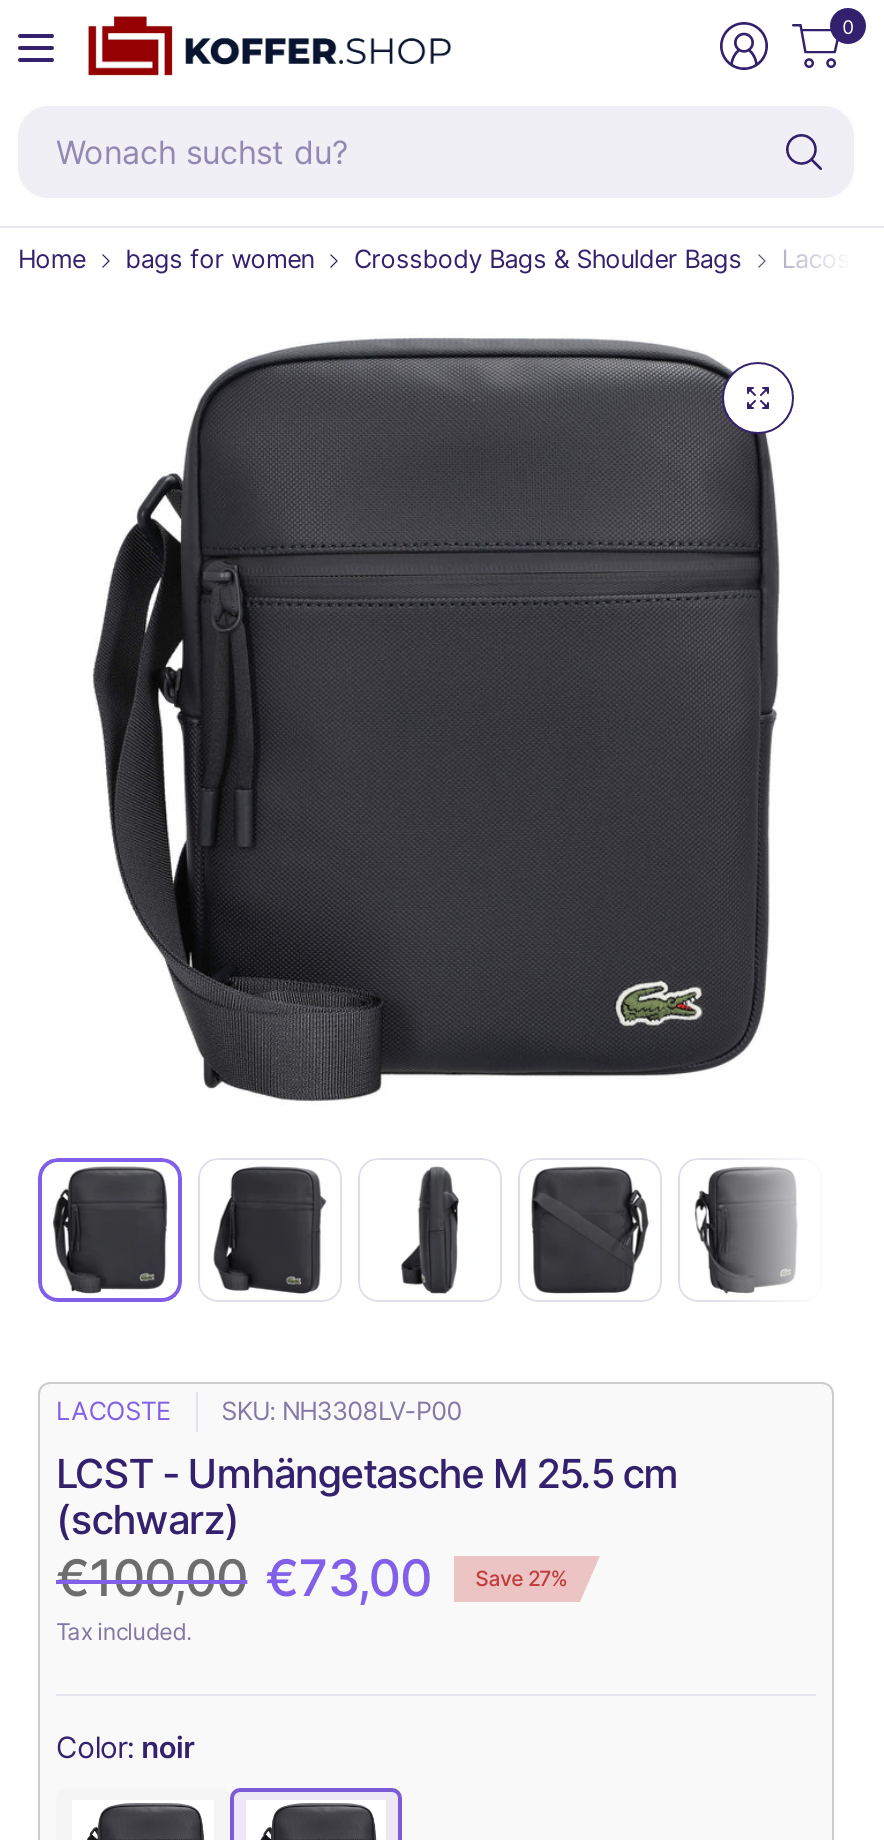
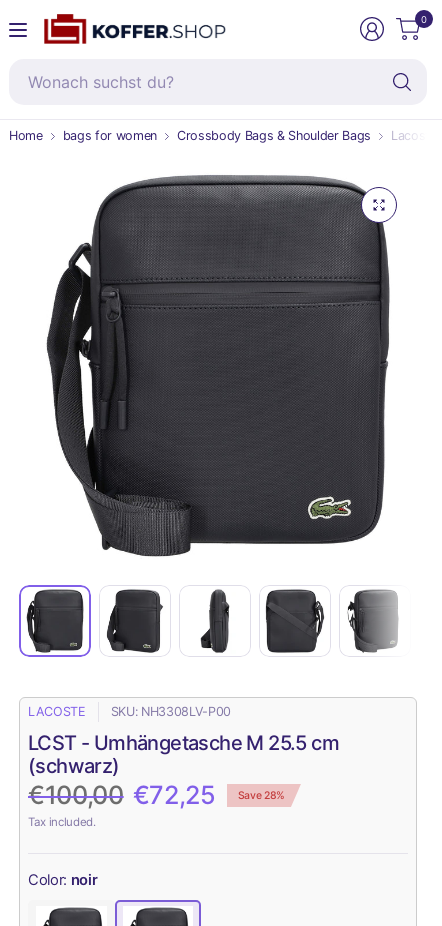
[56,1548,431,1608] €100,00 €73,00 -> [28,780,216,810] €100,00 €72,25
[475,1565,568,1591] Save 27% -> [238,788,285,801] Save 28%

